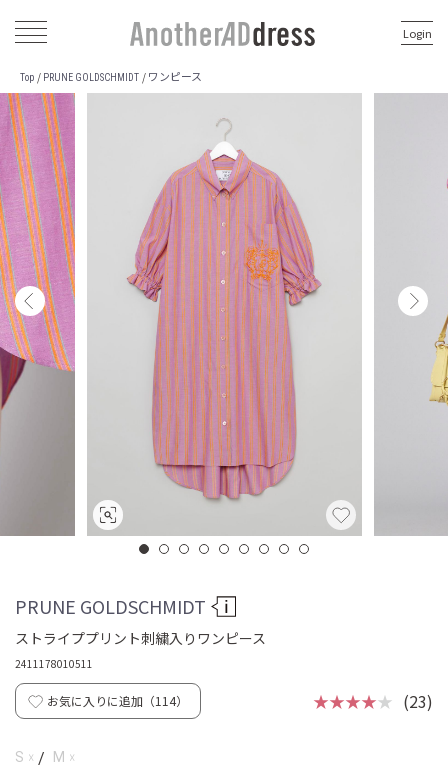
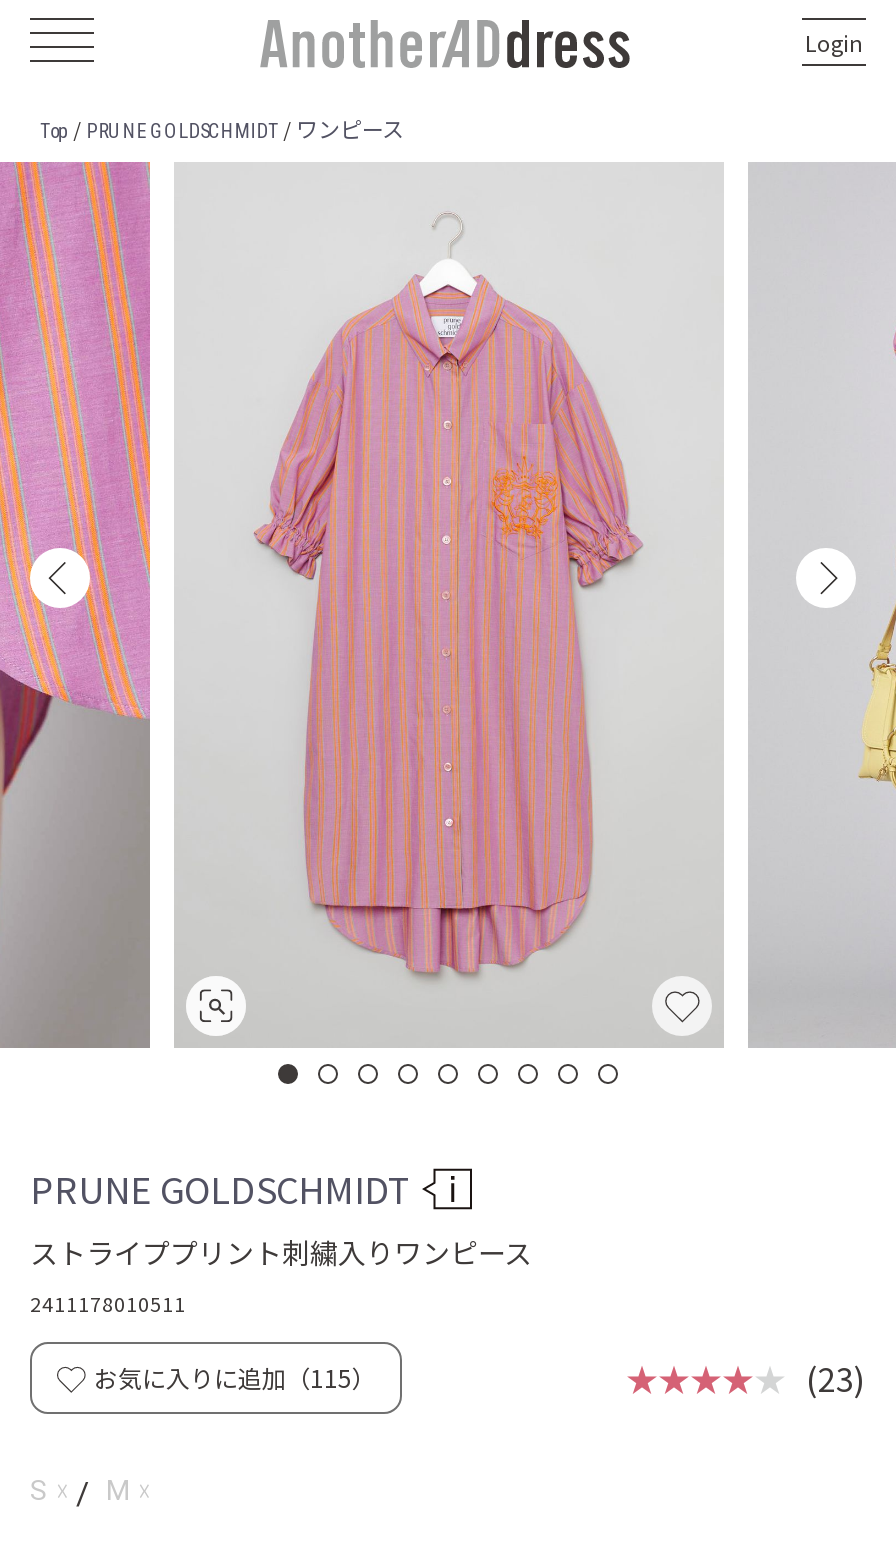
[47,692,188,709] お気に入りに追加（114） -> [94,1360,376,1394] お気に入りに追加（115）

